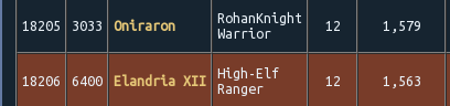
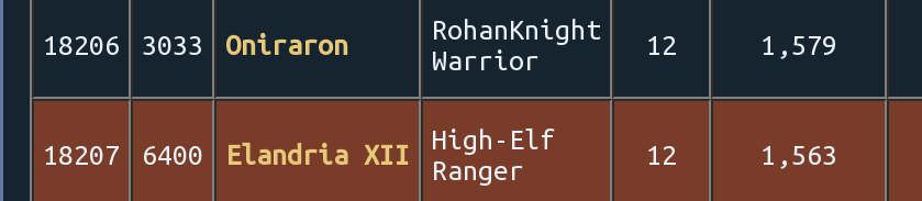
[22,18,175,33] 18205 3033 Oniraron -> [43,29,348,59] 18206 3033 Oniraron
[22,65,279,96] 18206 6400 Elandria XII High-Elf Ranger -> [43,123,555,185] 18207 6400 Elandria XII High-Elf Ranger

